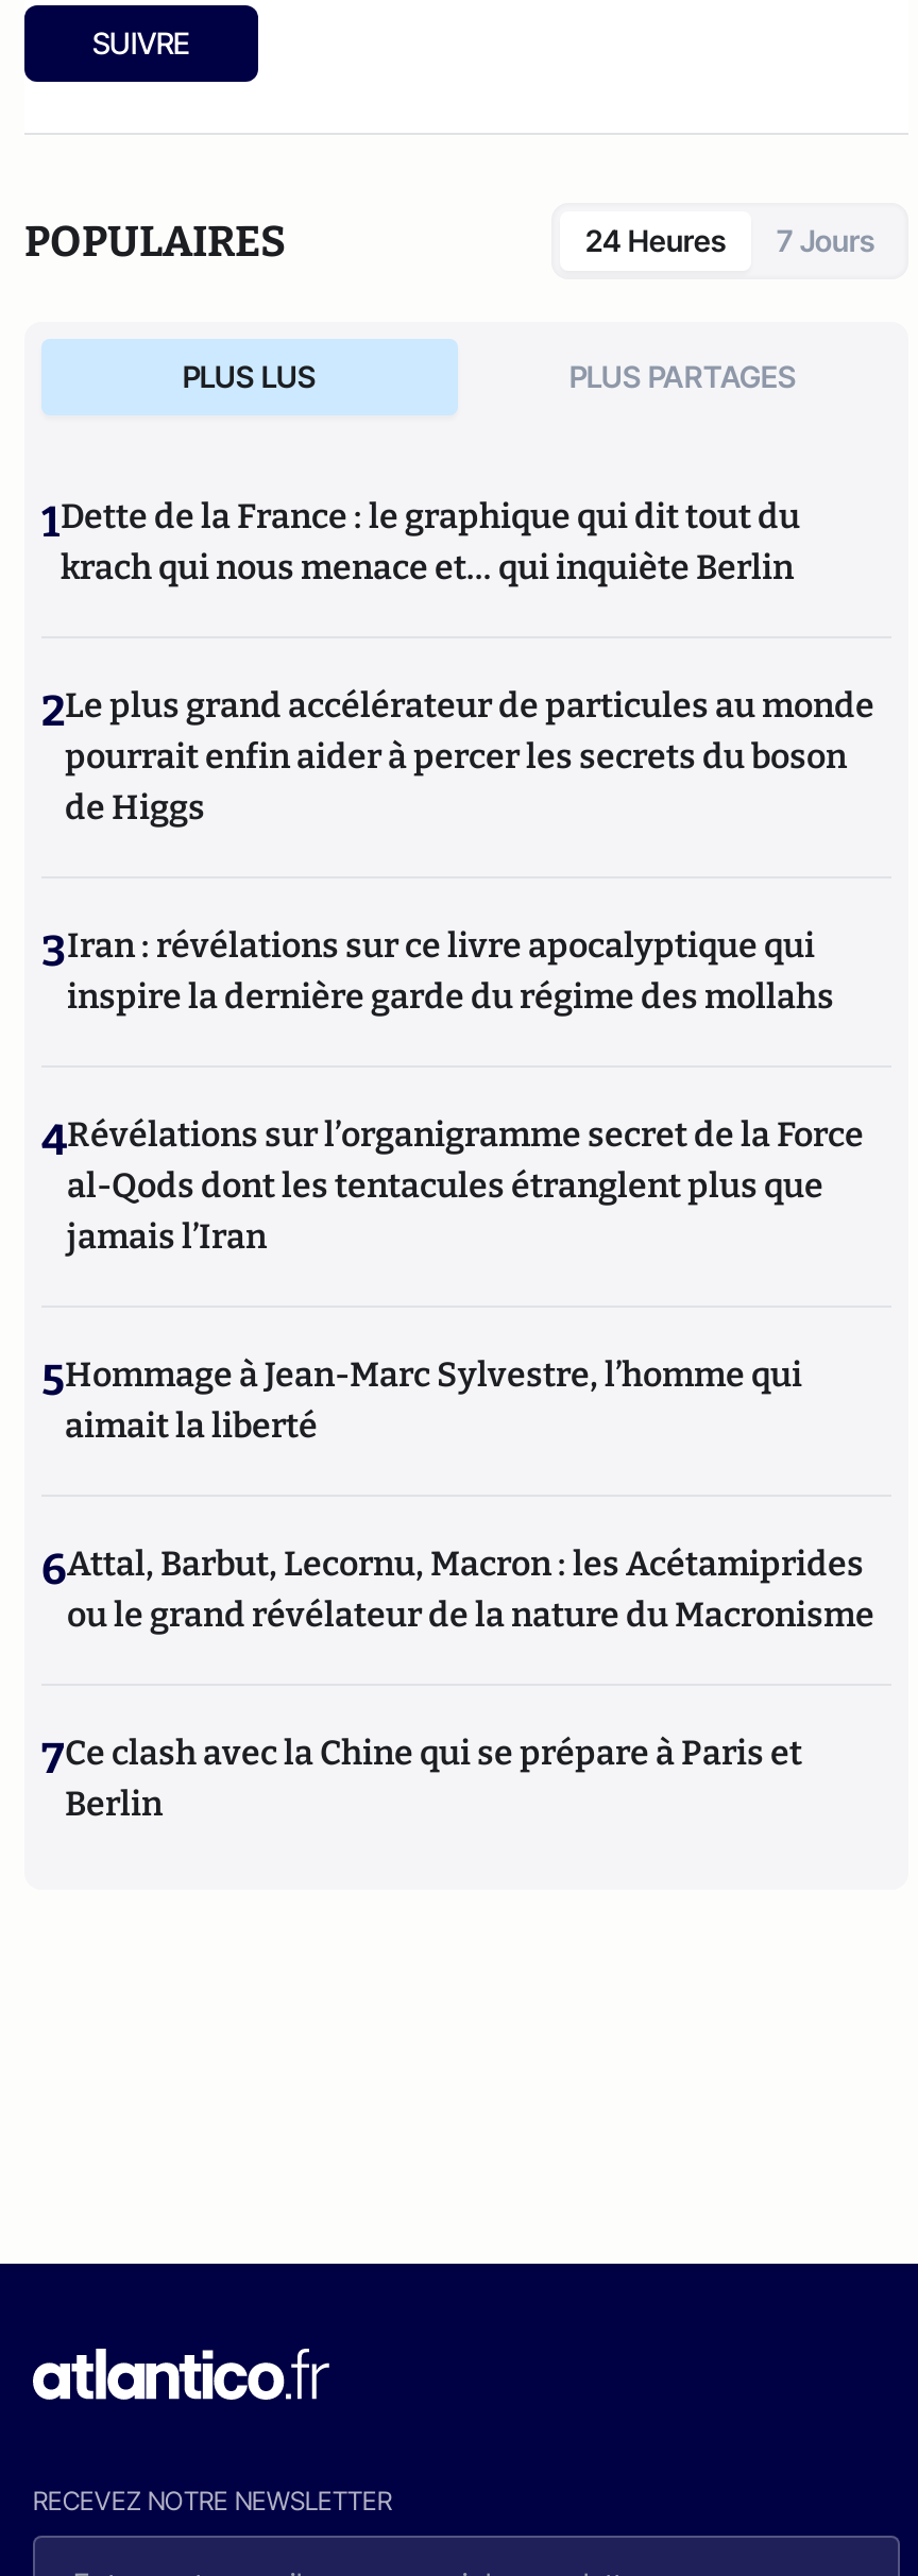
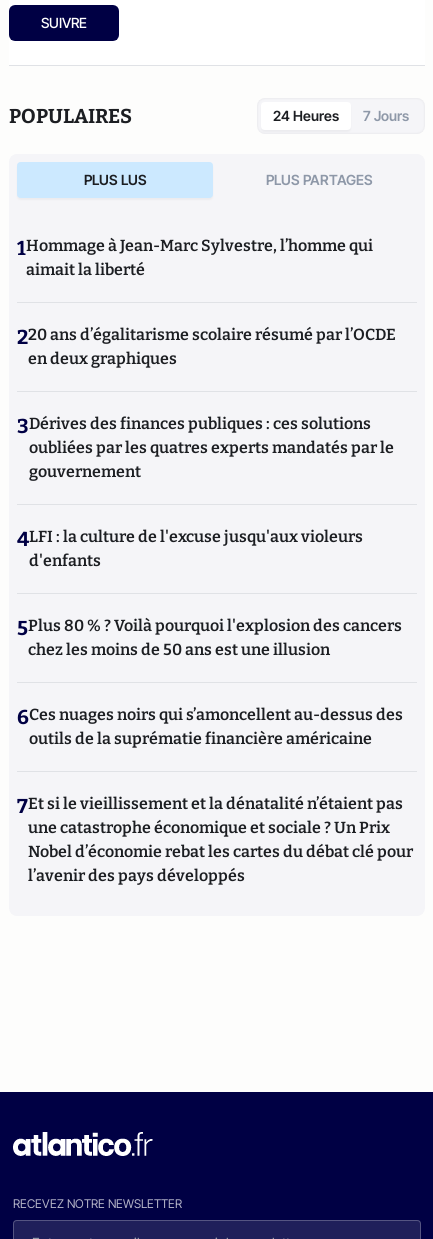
[41,496,874,1405] 1Dette de la France : le graphique qui dit tout du | krach qui nous menace et… qui inquiète Berlin | 2Le plus grand accélérateur de particules au monde | pourrait enfin aider à percer les secrets du boson | de Higgs | 3Iran : révélations sur ce livre apocalyptique qui | inspire la dernière garde du régime des mollahs | 4Révélations sur l’organigramme secret de la Force | al-Qods dont les tentacules étranglent plus que | jamais l’Iran | 5Hommage à Jean-Marc Sylvestre, l’homme qui -> [17,236,373,260] 1Hommage à Jean-Marc Sylvestre, l’homme qui
moved [65,1405,318,1446] -> [26,260,145,279]: aimait la liberté
[41,1543,874,1824] 6Attal, Barbut, Lecornu, Macron : les Acétamiprides | ou le grand révélateur de la nature du Macronisme | 7Ce clash avec la Chine qui se prépare à Paris et | Berlin -> [17,325,413,885] 220 ans d’égalitarisme scolaire résumé par l’OCDE | en deux graphiques | 3Dérives des finances publiques : ces solutions | oubliées par les quatres experts mandatés par le | gouvernement | 4LFI : la culture de l'excuse jusqu'aux violeurs | d'enfants | 5Plus 80 % ? Voilà pourquoi l'explosion des cancers | chez les moins de 50 ans est une illusion | 6Ces nuages noirs qui s’amoncellent au-dessus des | outils de la suprématie financière américaine | 7Et si le vieillissement et la dénatalité n’étaient pas | une catastrophe économique et sociale ? Un Prix | Nobel d’économie rebat les cartes du débat clé pour | l’avenir des pays développés

